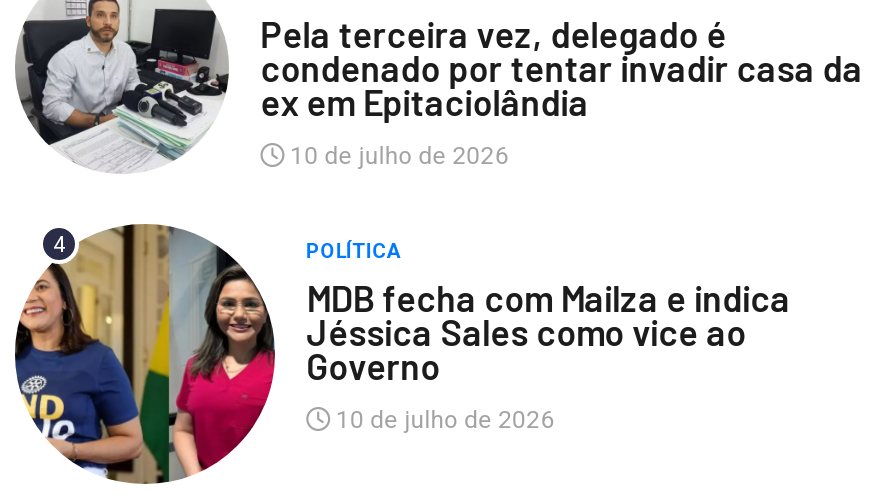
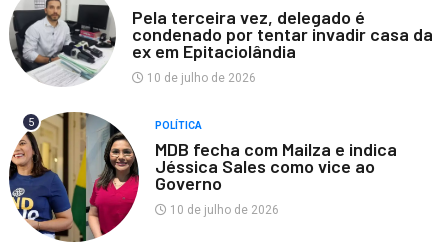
[53,232,65,258] 4 -> [28,116,34,129] 5

